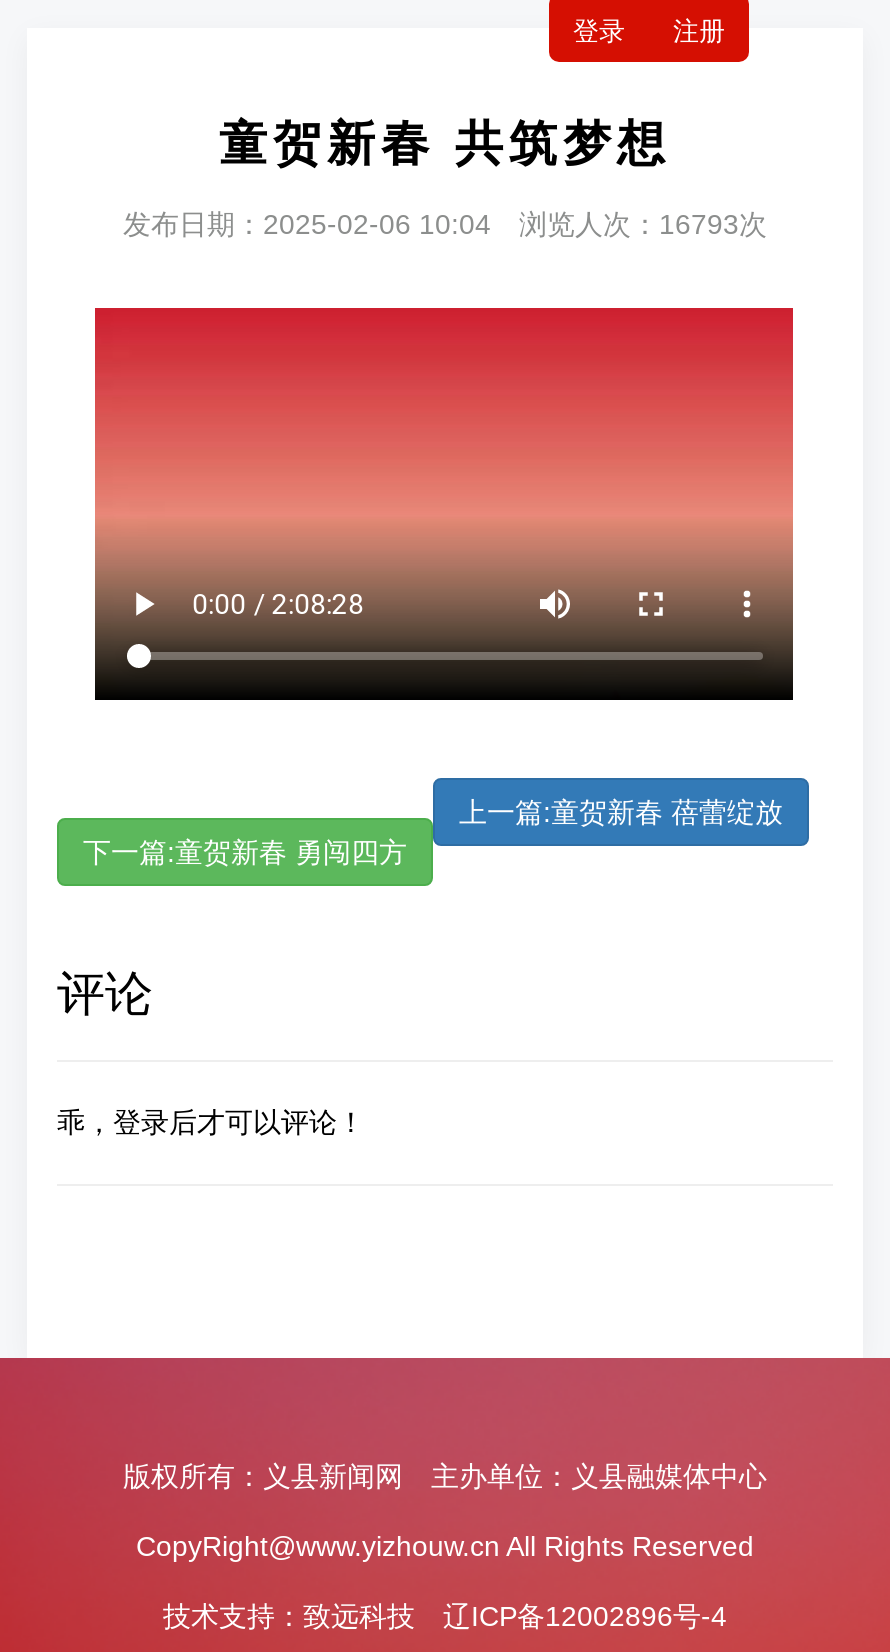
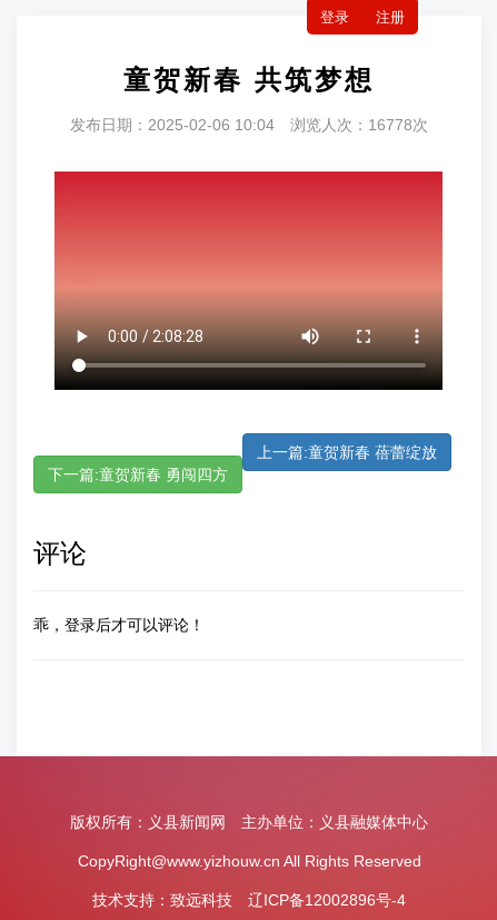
[123,208,767,240] 发布日期：2025-02-06 10:04 浏览人次：16793次 -> [70,116,428,134] 发布日期：2025-02-06 10:04 浏览人次：16778次

